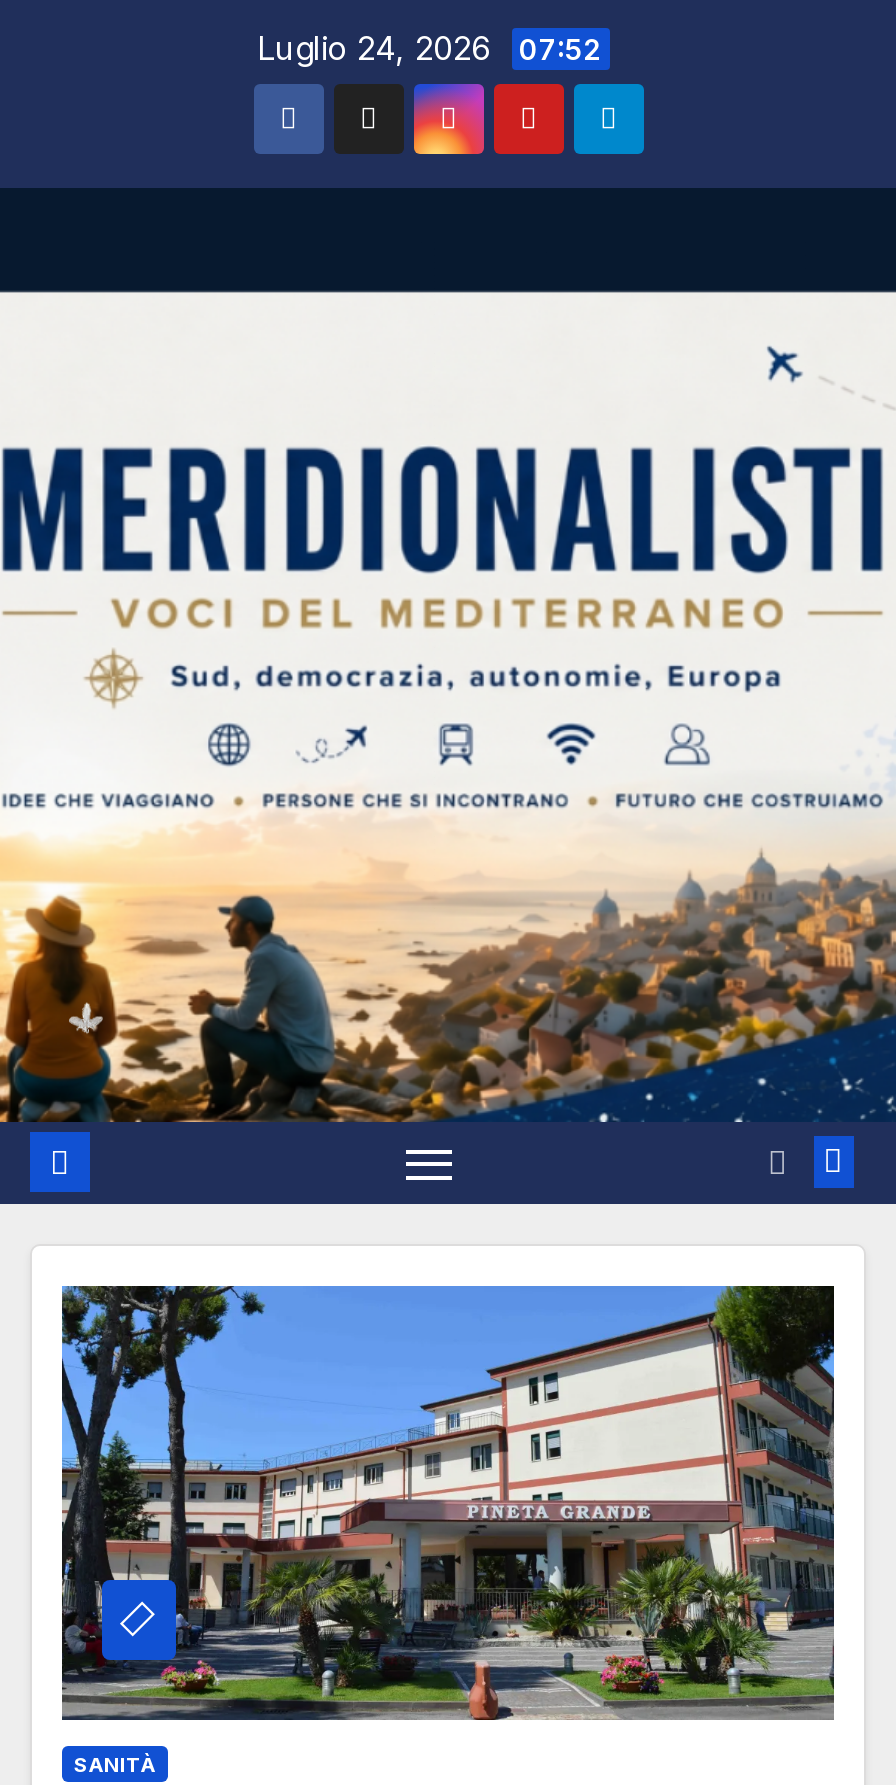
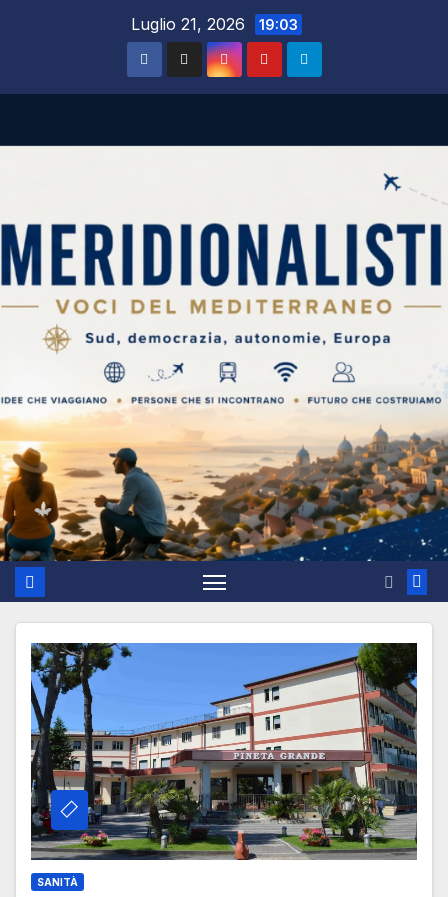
[257,28,601,68] Luglio 24, 2026 07:52 -> [131,14,298,34] Luglio 21, 2026 19:03

